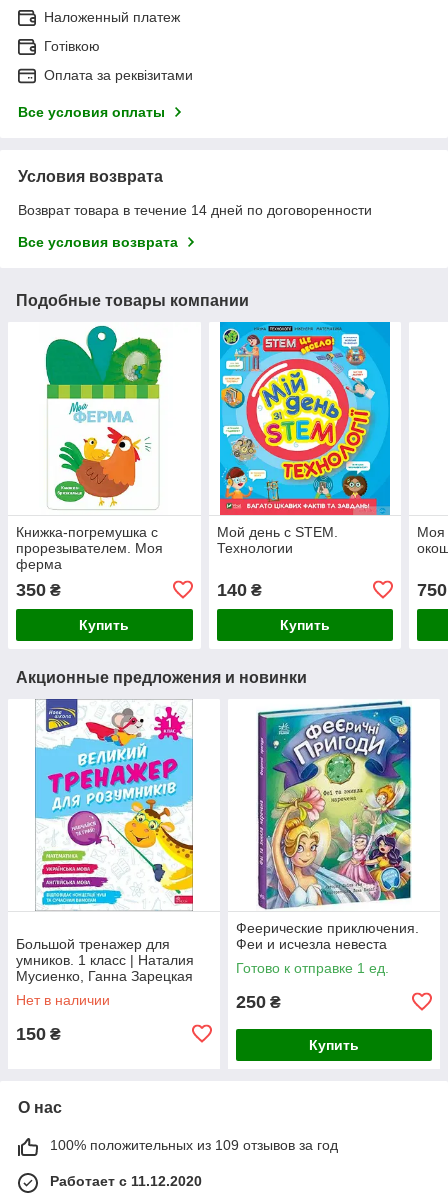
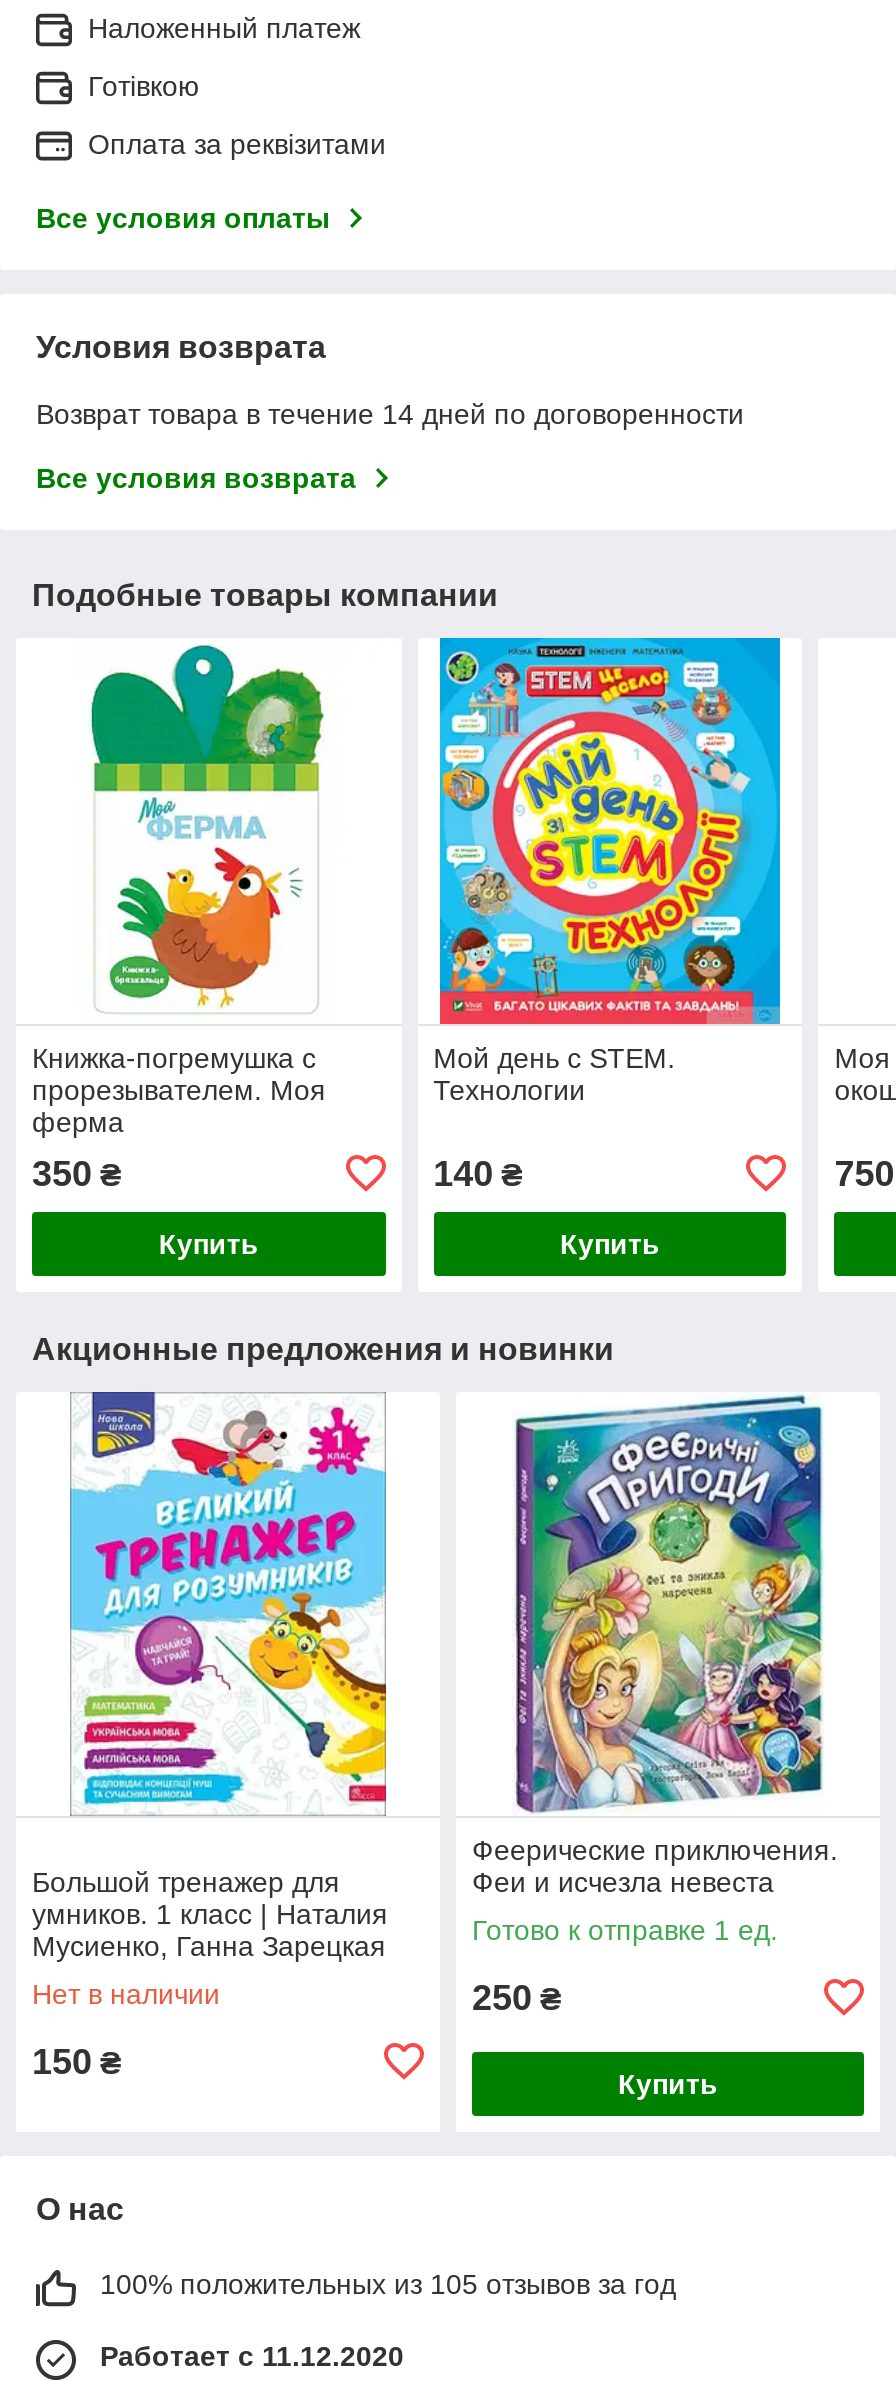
[50,1137,338,1153] 100% положительных из 109 отзывов за год -> [100,2268,676,2300] 100% положительных из 105 отзывов за год

